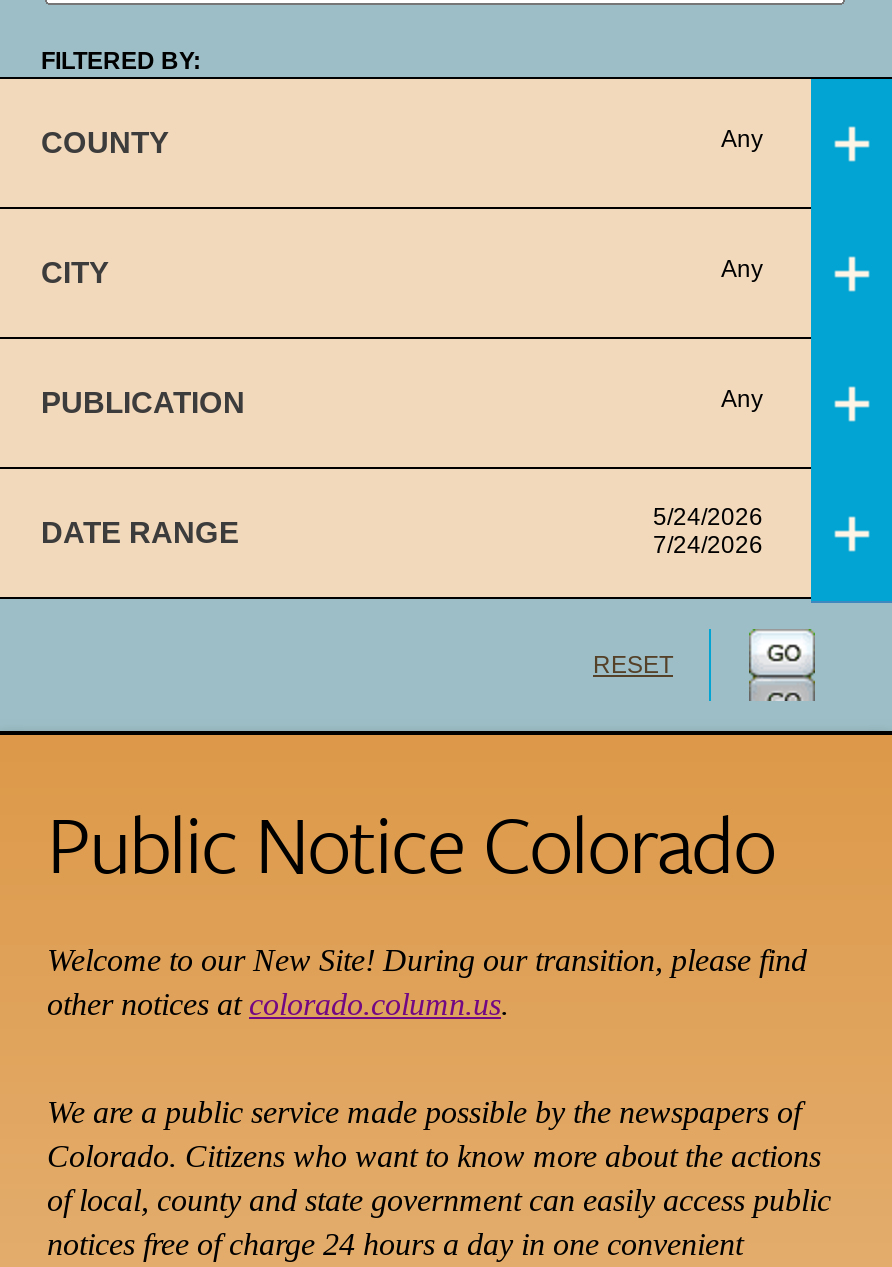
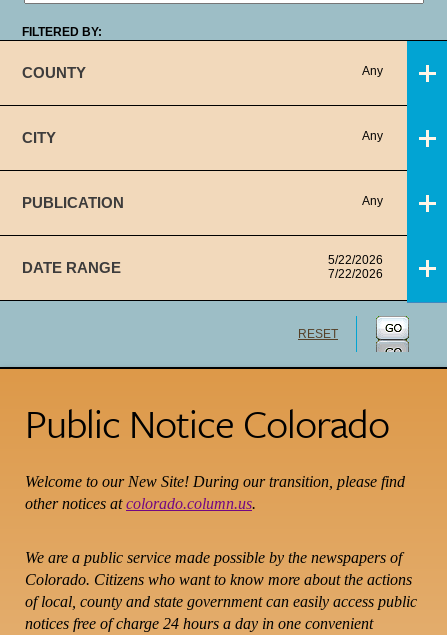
[653,503,763,531] 5/24/2026 -> [328,253,383,267] 5/22/2026
[653,531,763,559] 7/24/2026 -> [328,267,383,281] 7/22/2026

